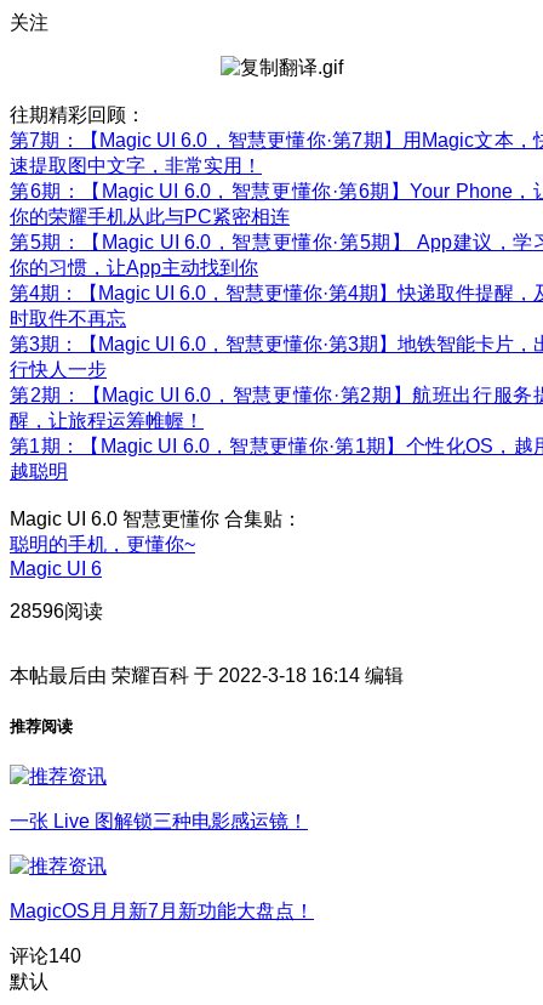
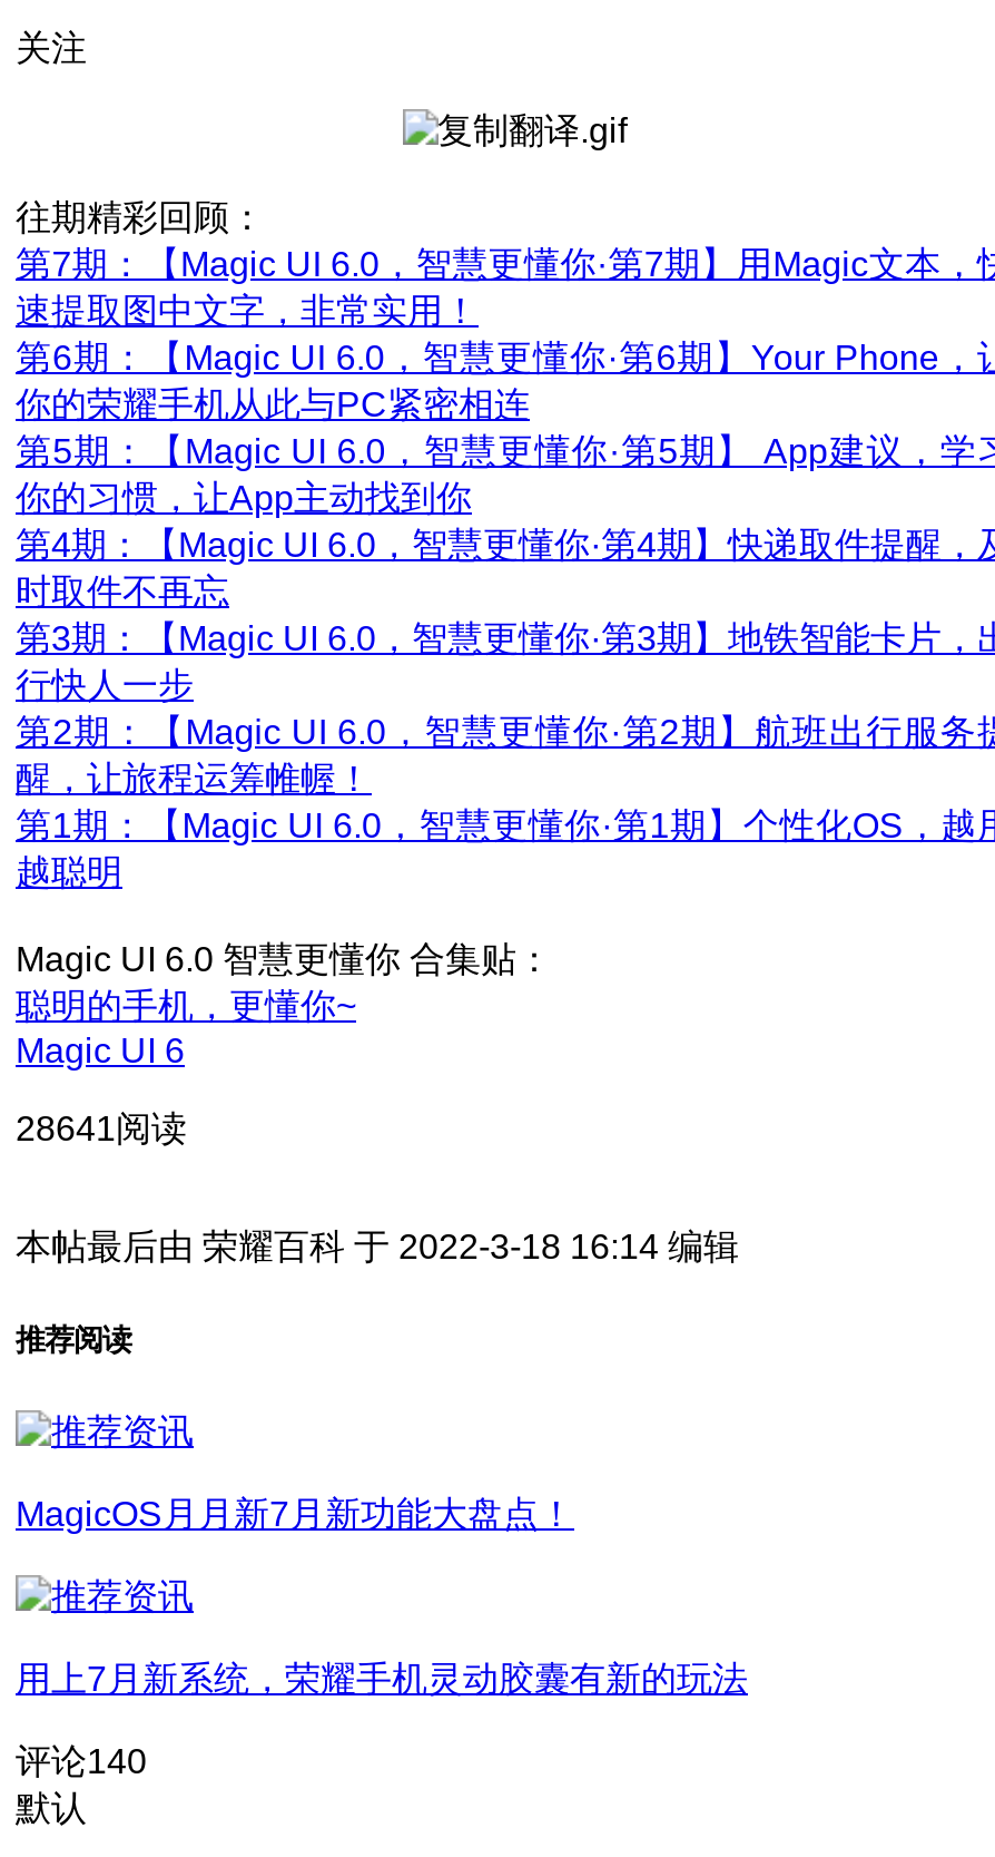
[10,601,103,621] 28596阅读 -> [16,1109,187,1147] 28641阅读
[10,811,308,832] 一张 Live 图解锁三种电影感运镜！ -> none
moved [10,901,314,921] -> [16,1495,574,1533]: MagicOS月月新7月新功能大盘点！
none -> [16,1660,748,1698] 用上7月新系统，荣耀手机灵动胶囊有新的玩法

